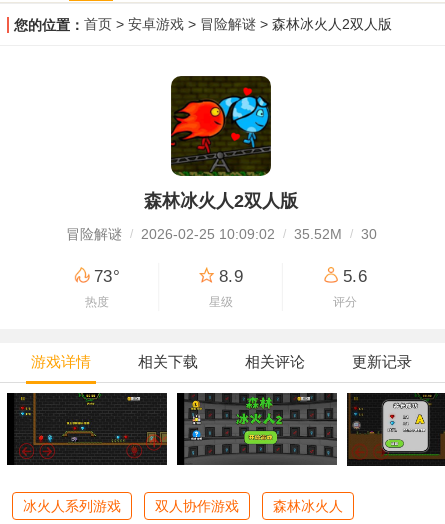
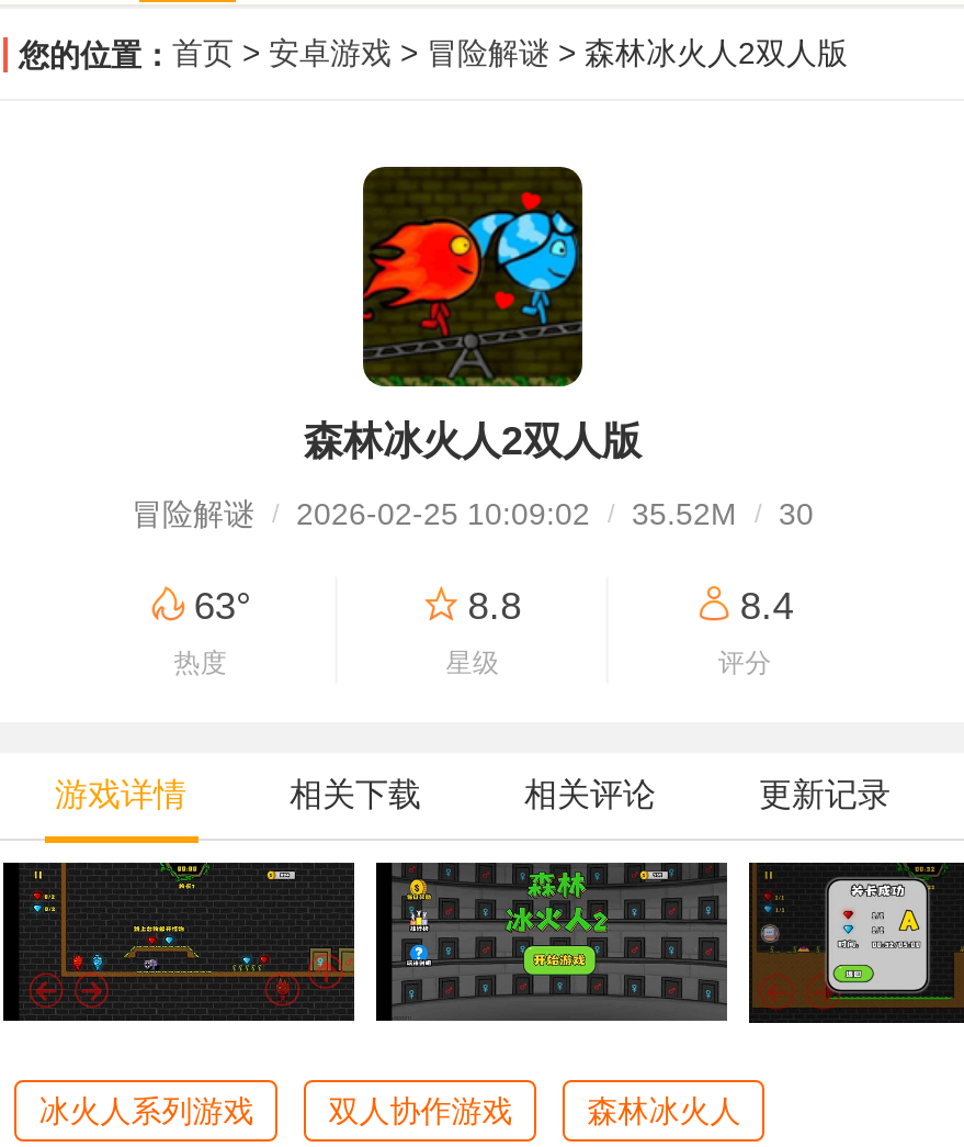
[94,266,120,285] 73° -> [194,583,251,625] 63°
[219,266,243,285] 8.9 -> [468,583,521,625] 8.8
[343,266,367,285] 5.6 -> [740,583,794,625] 8.4

